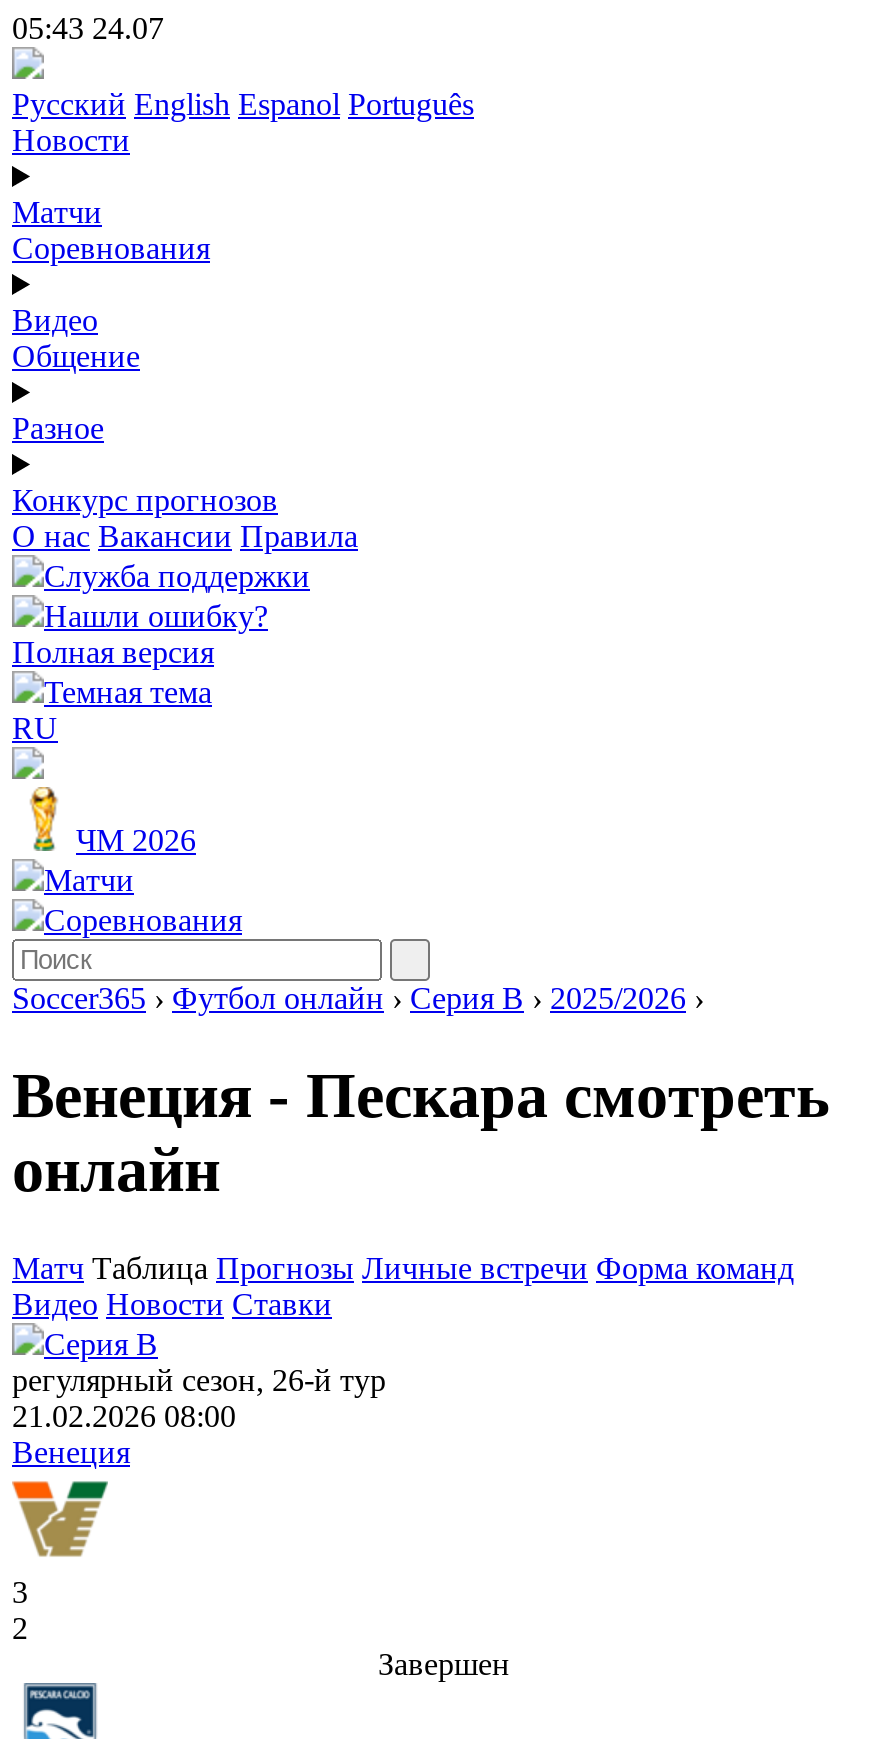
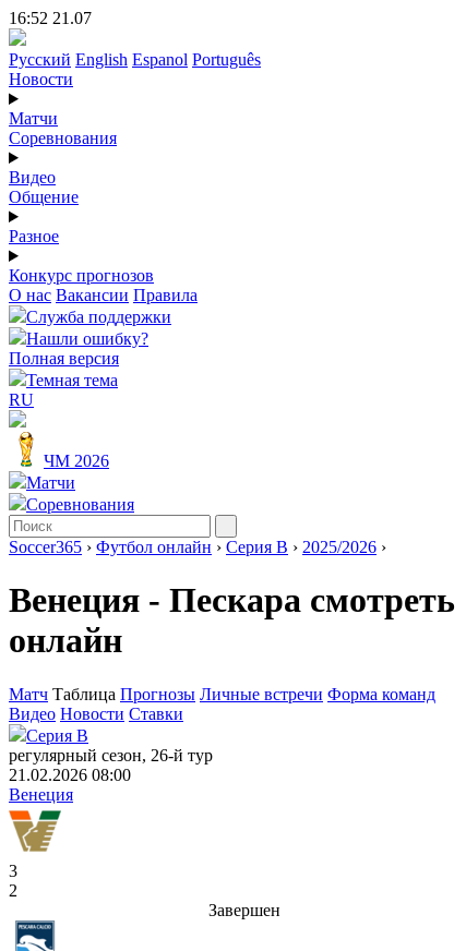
[12,11,164,45] 05:43 24.07 -> [9,9,92,27] 16:52 21.07

